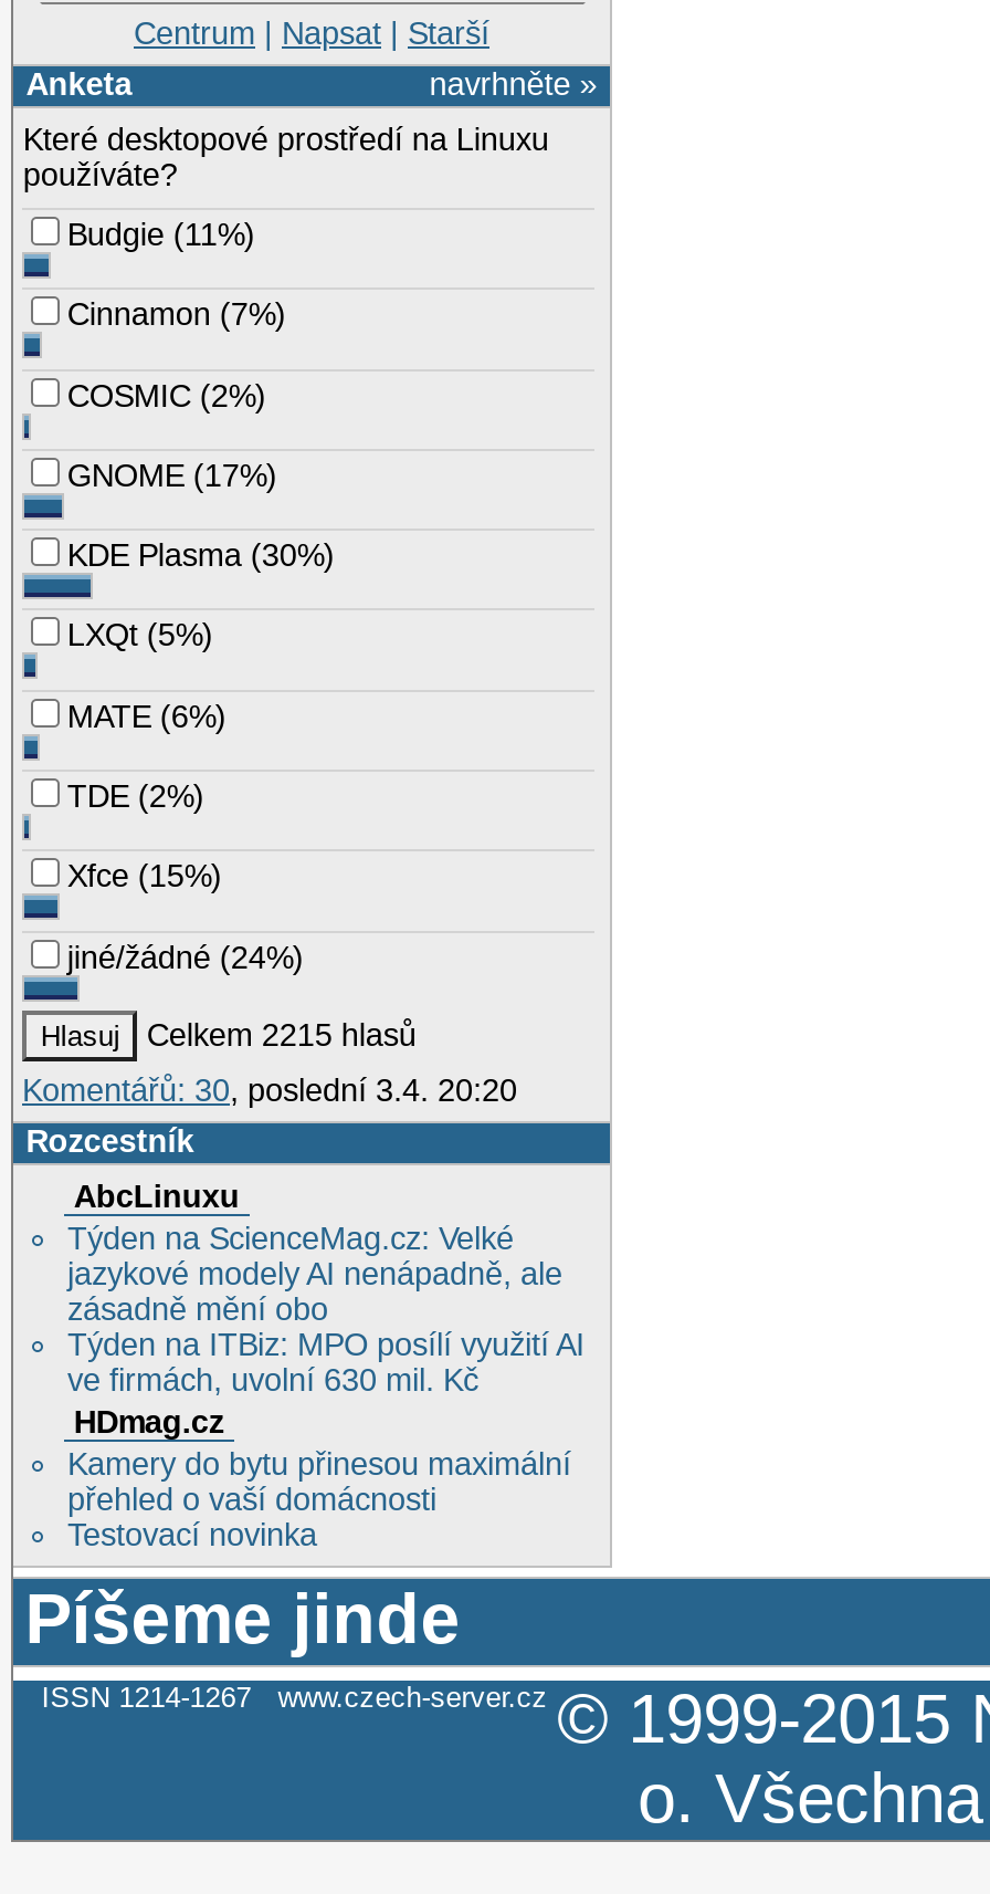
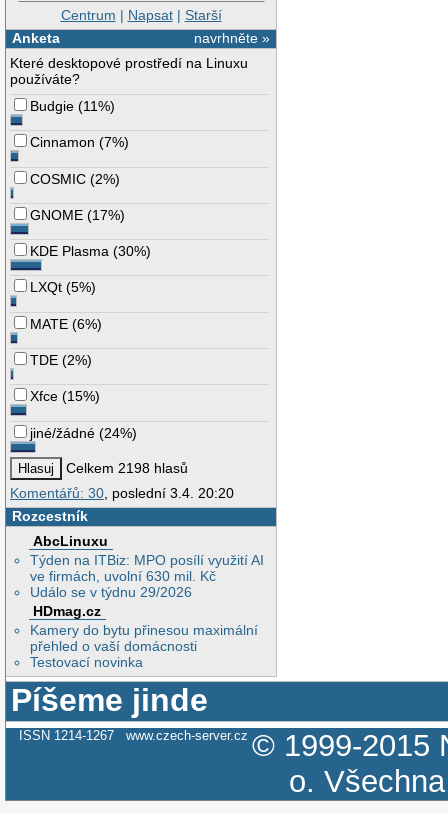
[138,1018,416,1053] Celkem 2215 hlasů -> [62,460,188,476] Celkem 2198 hlasů
[67,1220,562,1326] Týden na ScienceMag.cz: Velké | jazykové modely AI nenápadně, ale | zásadně mění obo -> none
moved [67,1326,584,1397] -> [30,552,264,584]: Týden na ITBiz: MPO posílí využití AI | ve firmách, uvolní 630 mil. Kč
none -> [30,584,192,600] Událo se v týdnu 29/2026

